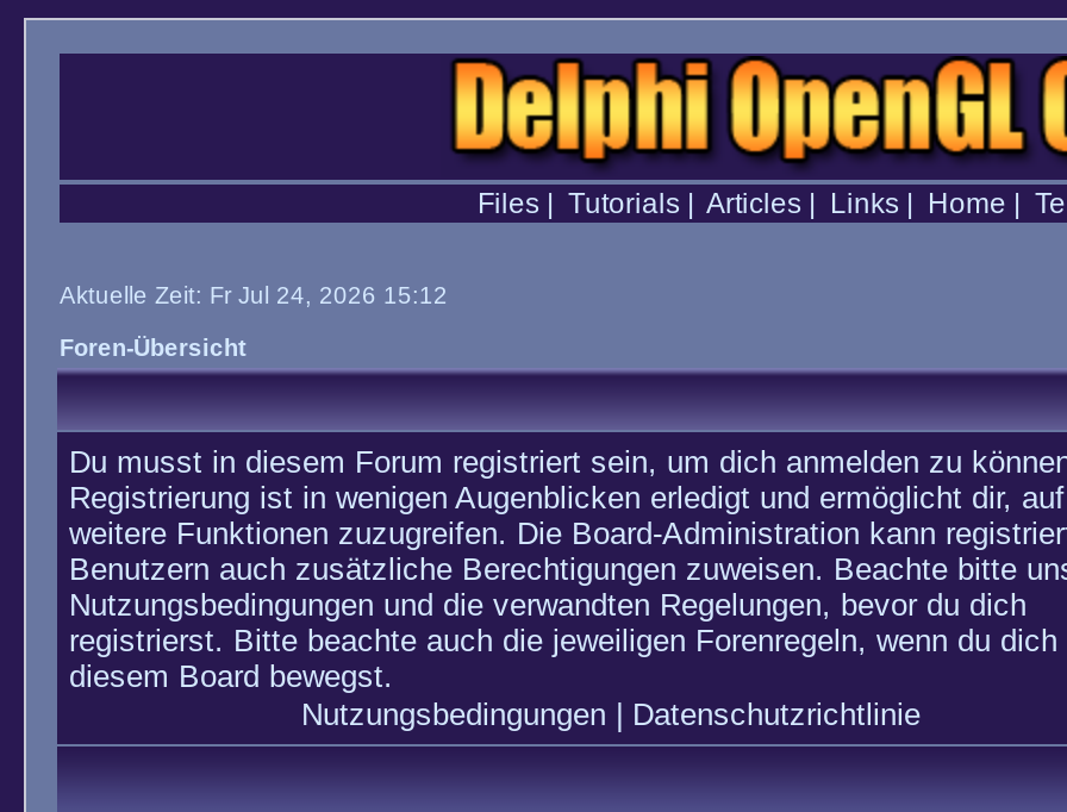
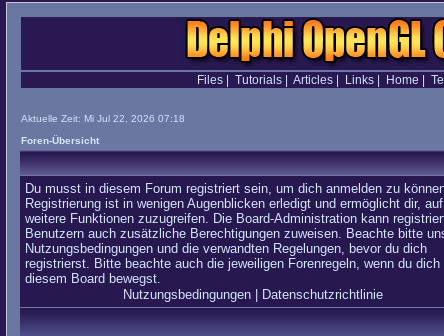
[60,282,448,308] Aktuelle Zeit: Fr Jul 24, 2026 15:12 -> [21,113,185,124] Aktuelle Zeit: Mi Jul 22, 2026 07:18

